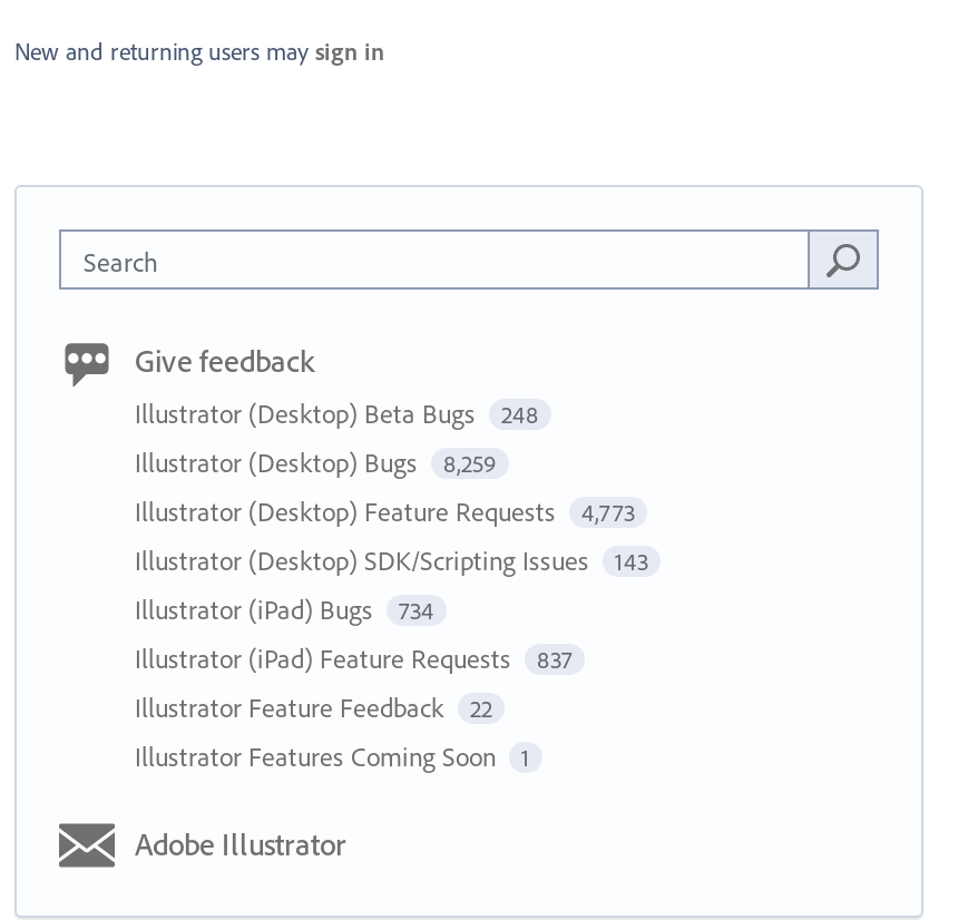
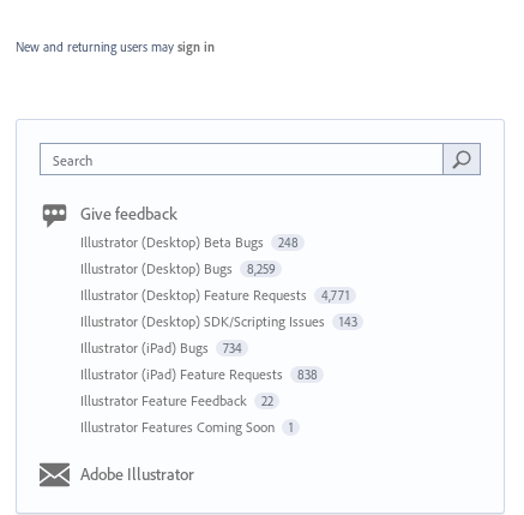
[135,495,635,528] Illustrator (Desktop) Feature Requests 4,773 -> [80,286,350,304] Illustrator (Desktop) Feature Requests 4,771
[135,642,573,675] Illustrator (iPad) Feature Requests 837 -> [80,365,317,383] Illustrator (iPad) Feature Requests 838

